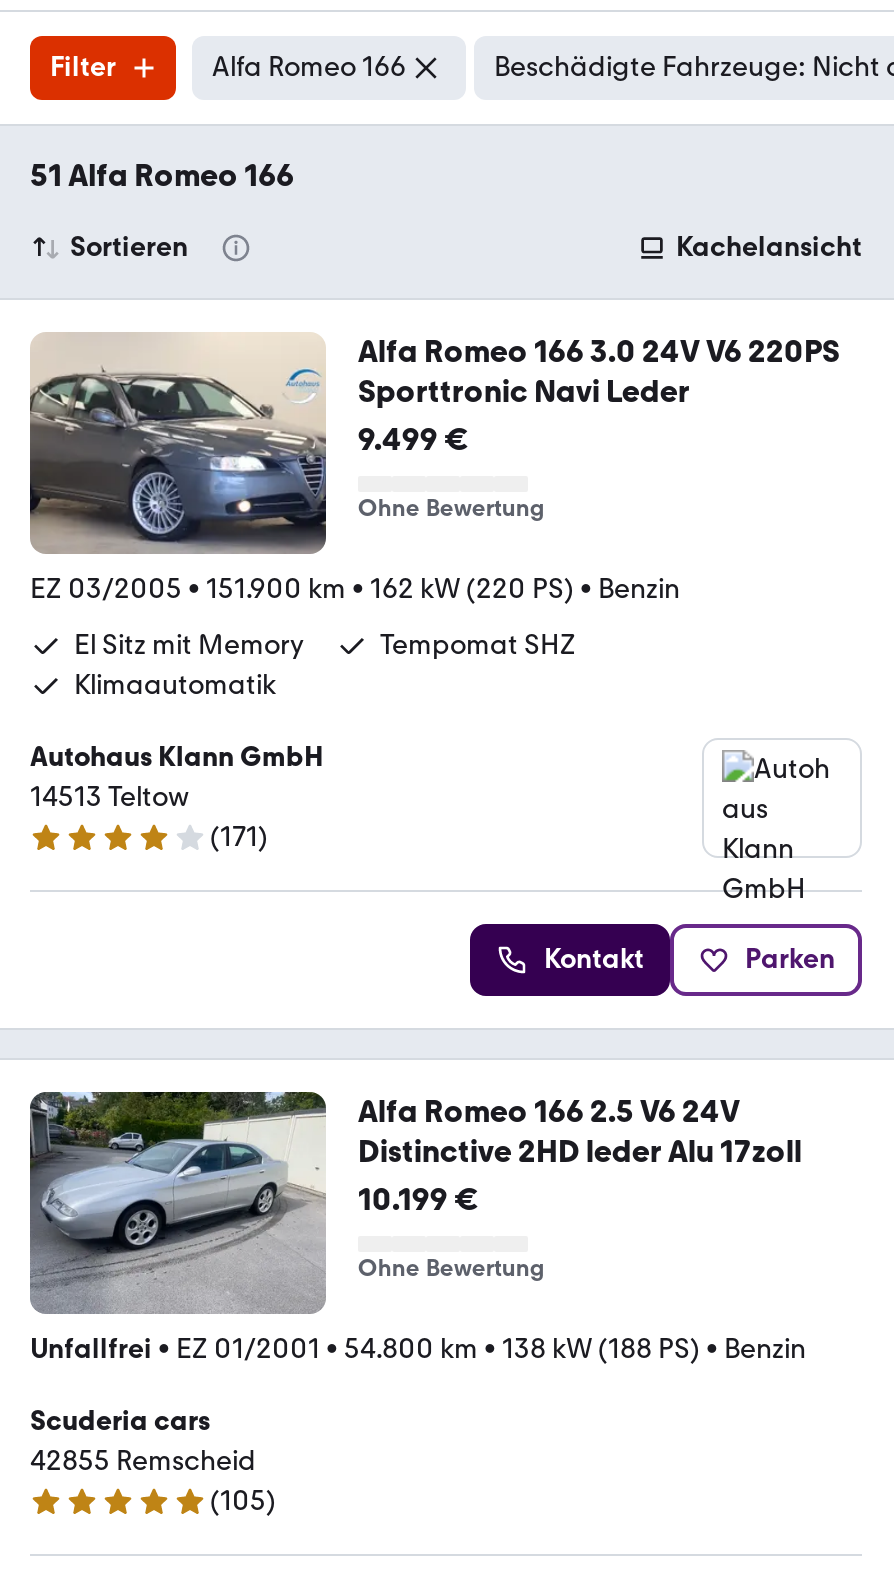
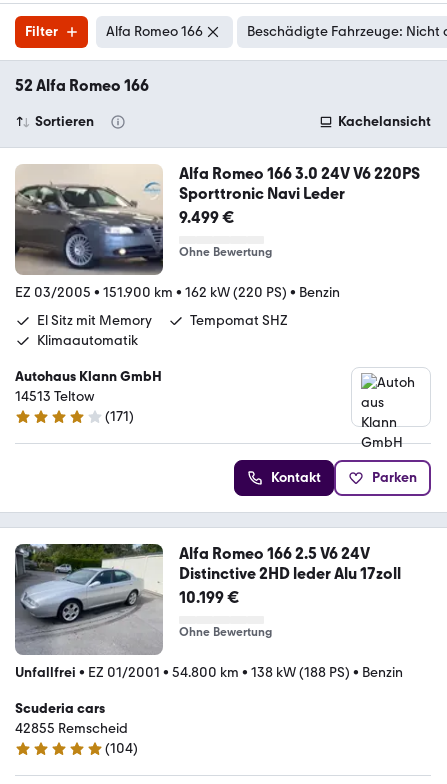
[30,156,294,194] 51 Alfa Romeo 166 -> [15,76,149,95] 52 Alfa Romeo 166
[210,1484,276,1518] (105) -> [105,740,138,757] (104)

